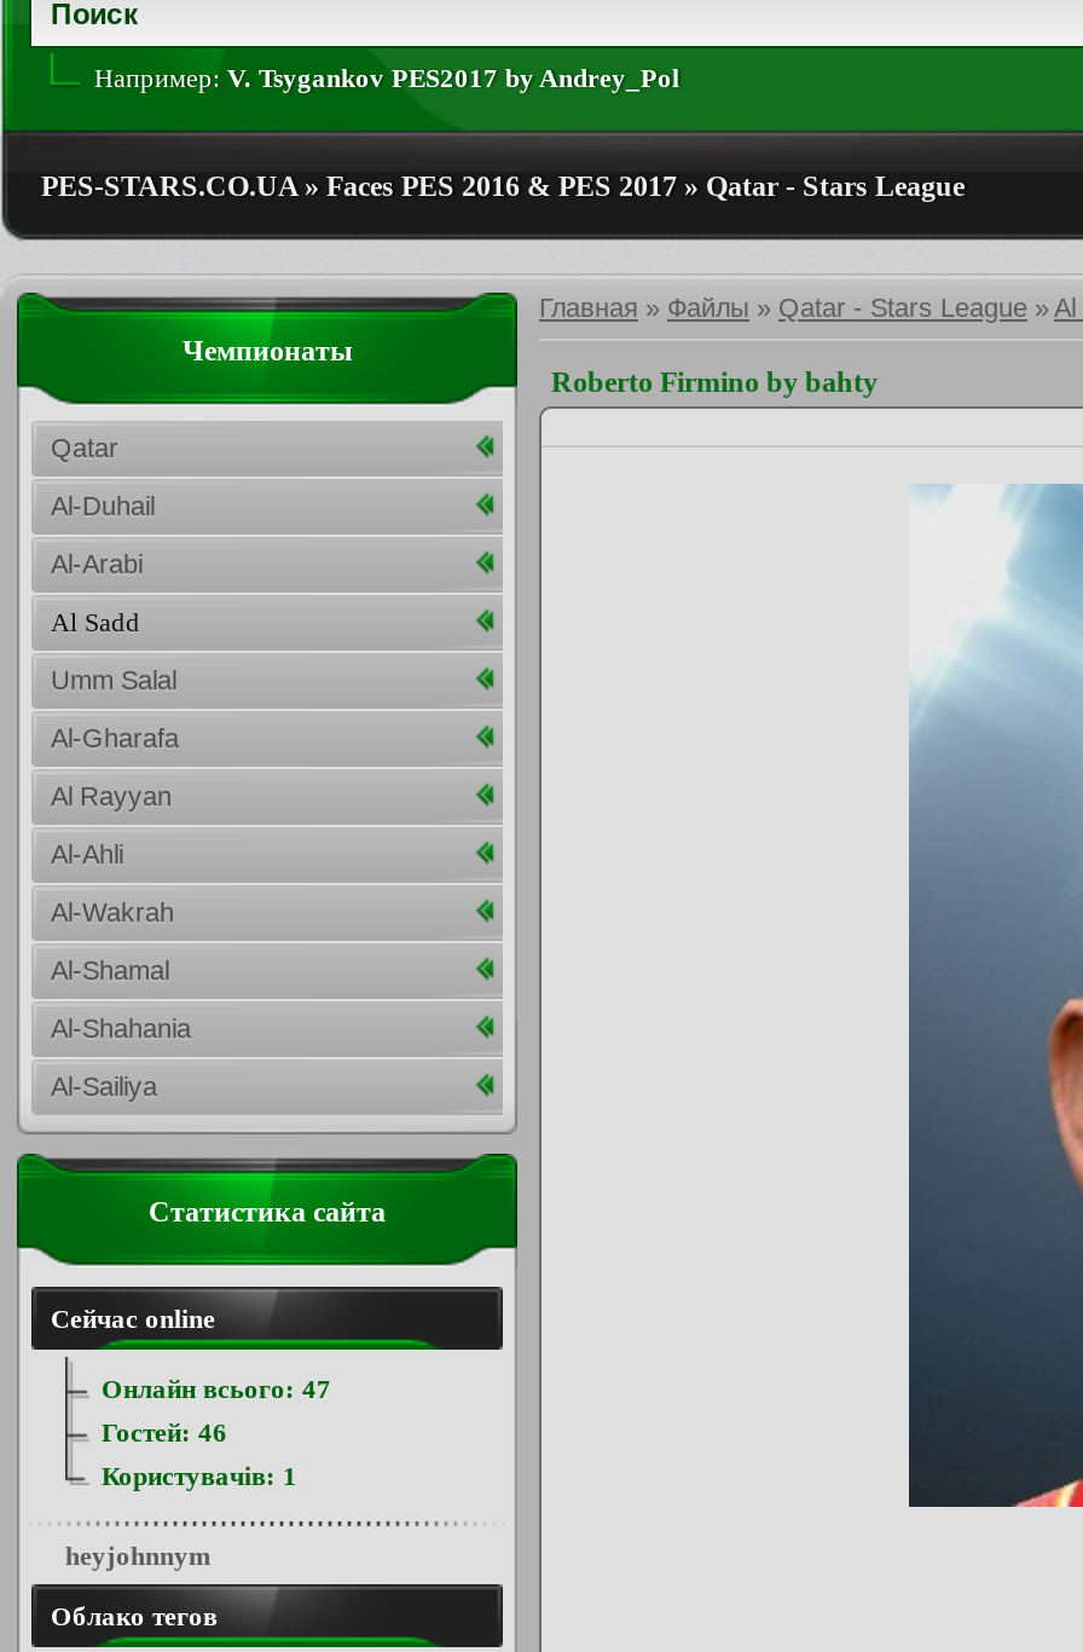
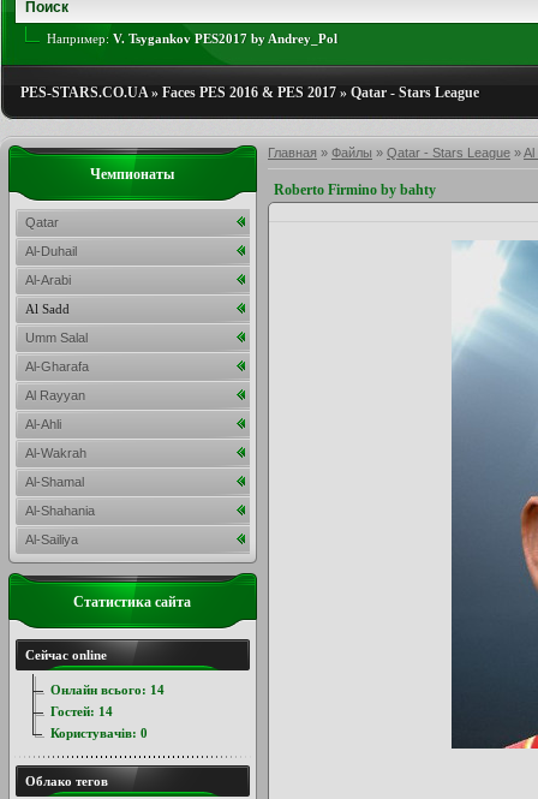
[65,1374,331,1570] Онлайн всього: 47 | Гостей: 46 | Користувачів: 1 | heyjohnnym -> [50,682,165,740] Онлайн всього: 14 | Гостей: 14 | Користувачів: 0

